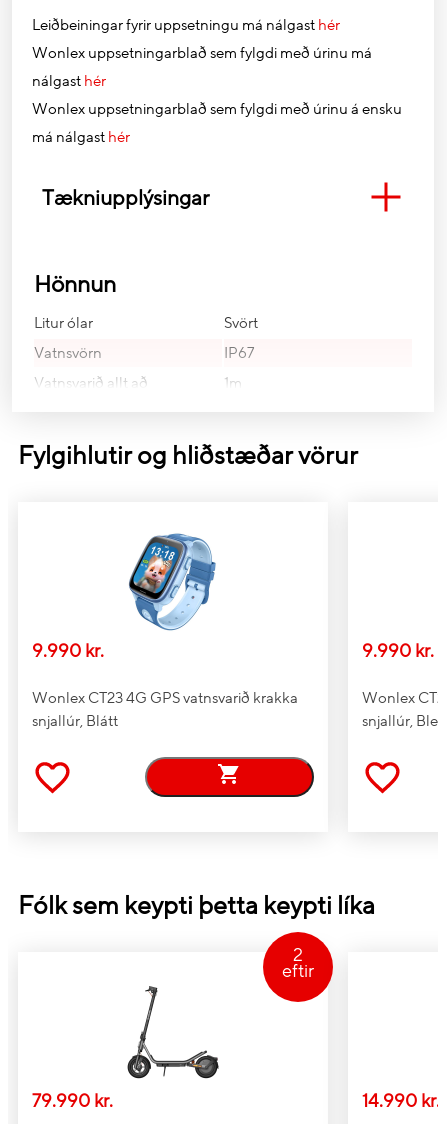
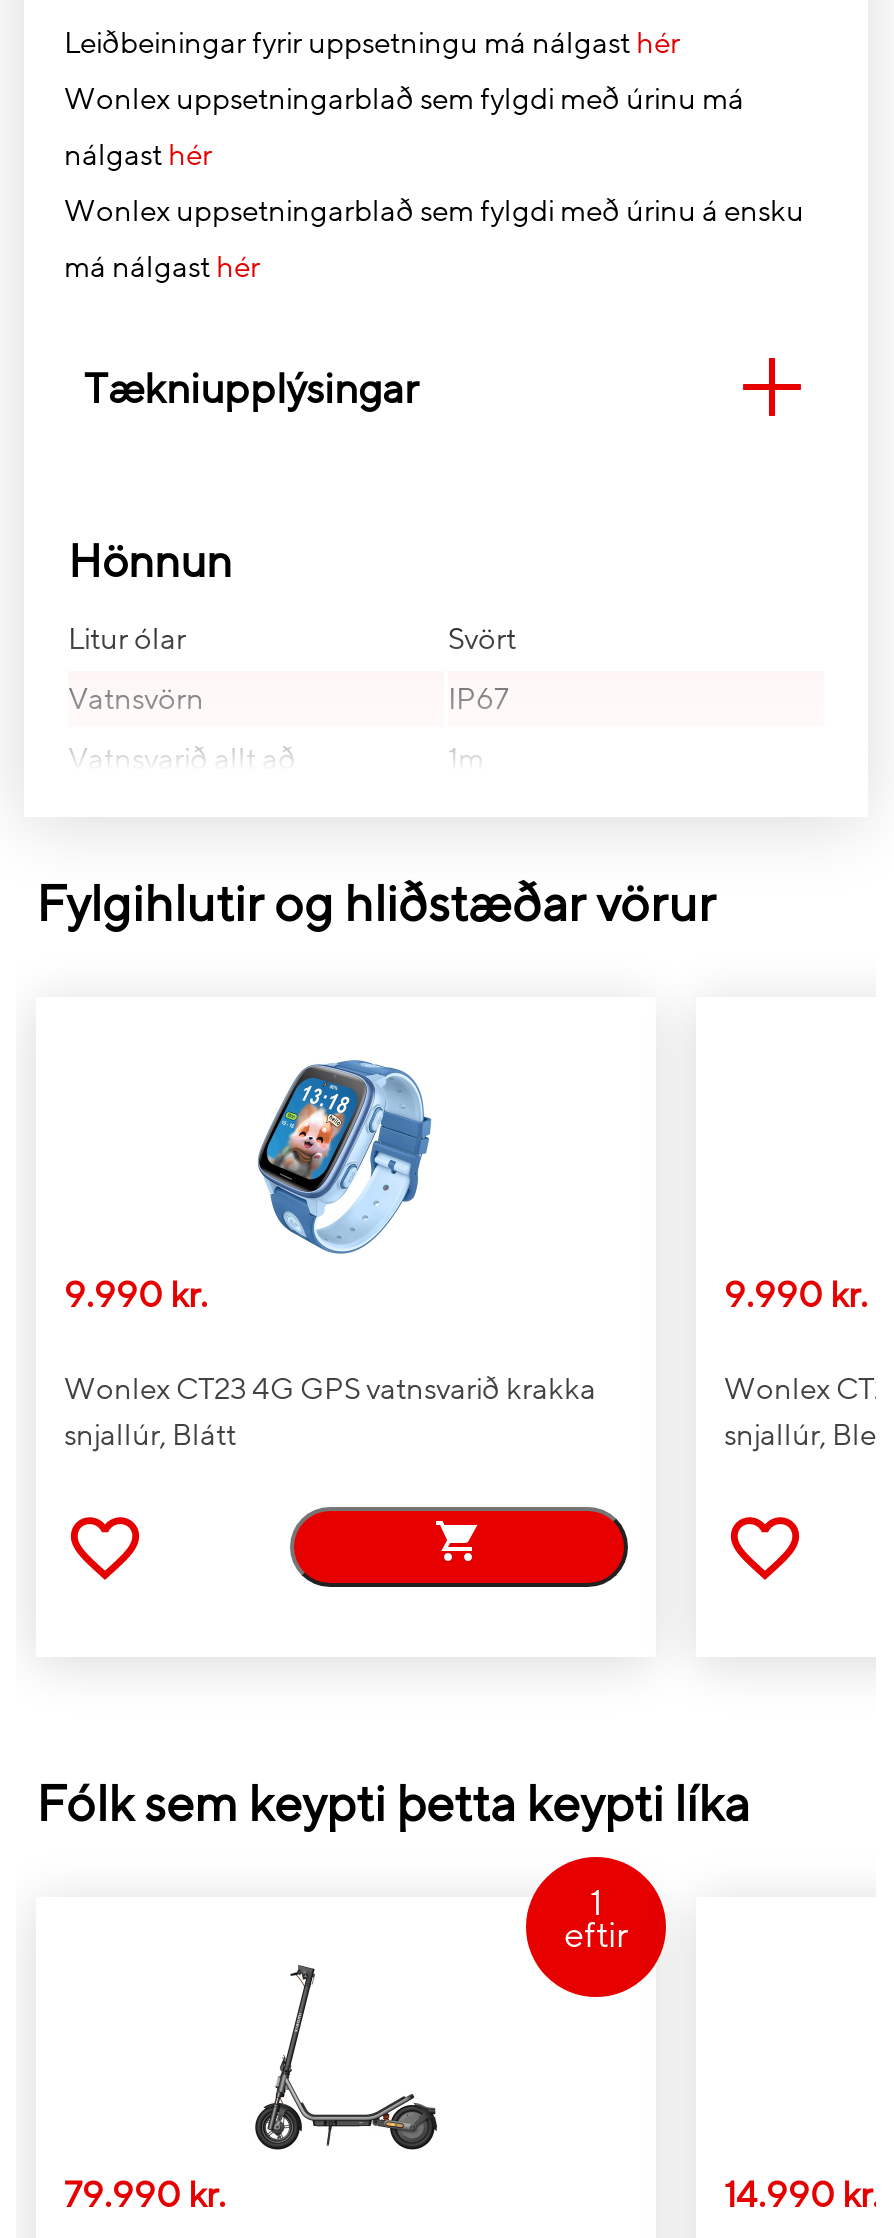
[293,943,303,967] 2 -> [590,1878,602,1926] 1

